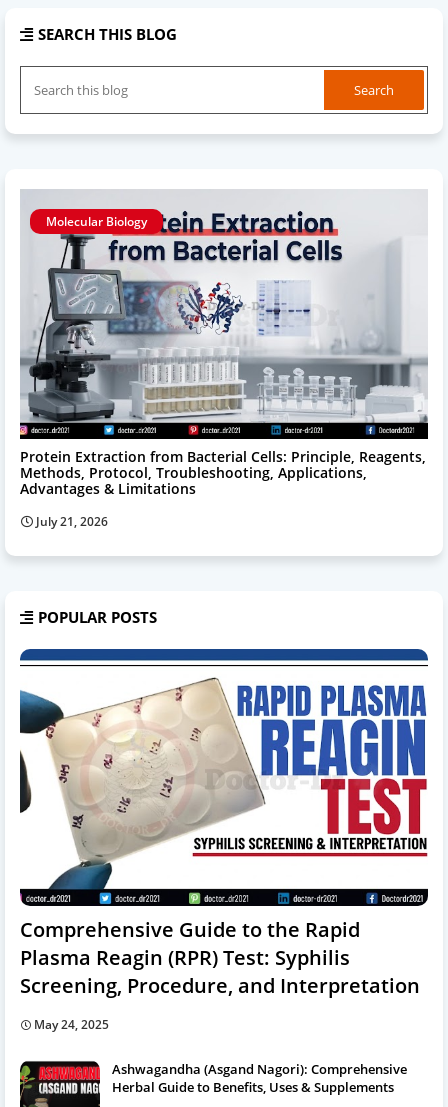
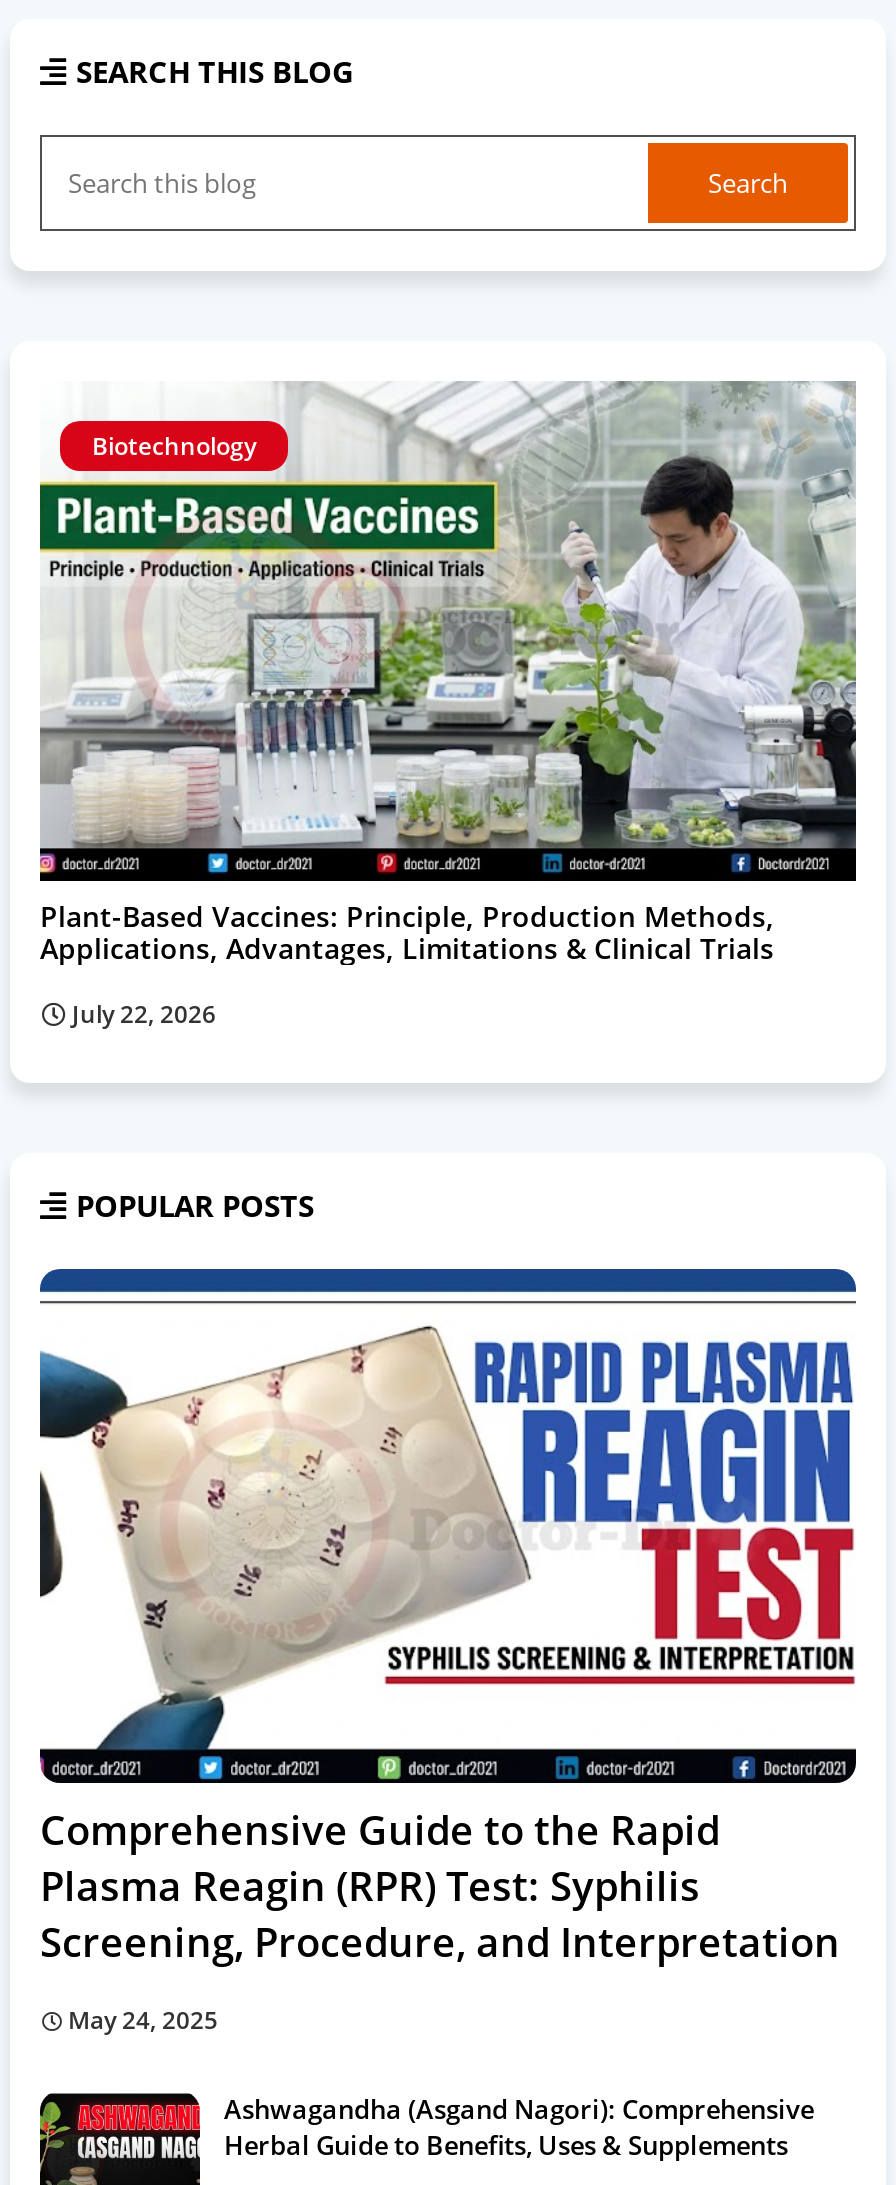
[20,189,428,423] [image] | Molecular Biology -> [38,381,858,847] [image] | Biotechnology
[20,447,426,498] Protein Extraction from Bacterial Cells: Principle, Reagents, | Methods, Protocol, Troubleshooting, Applications, | Advantages & Limitations -> [40,897,774,967] Plant-Based Vaccines: Principle, Production Methods, | Applications, Advantages, Limitations & Clinical Trials
[36,513,108,530] July 21, 2026 -> [72,997,216,1031] July 22, 2026

